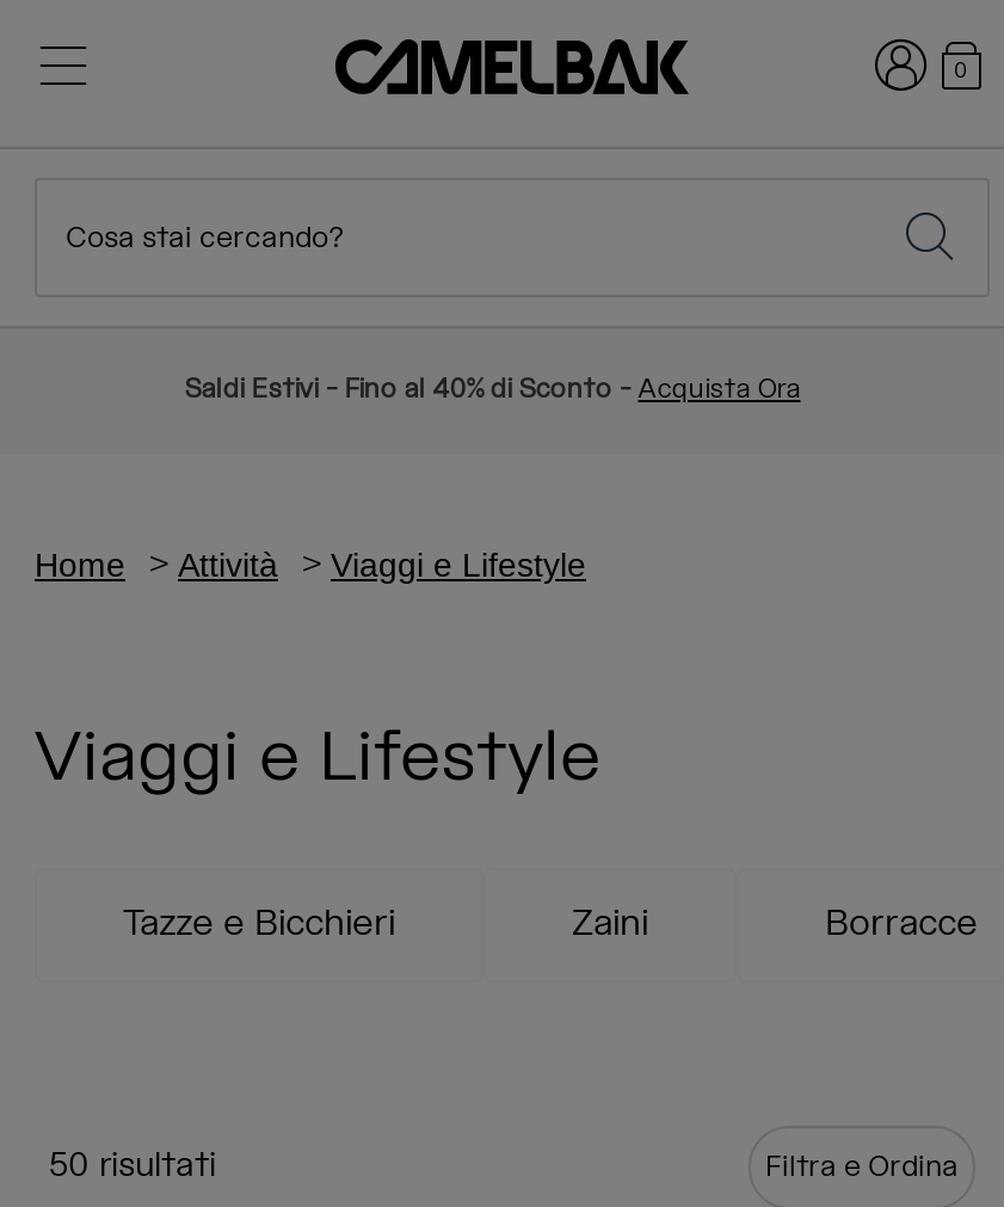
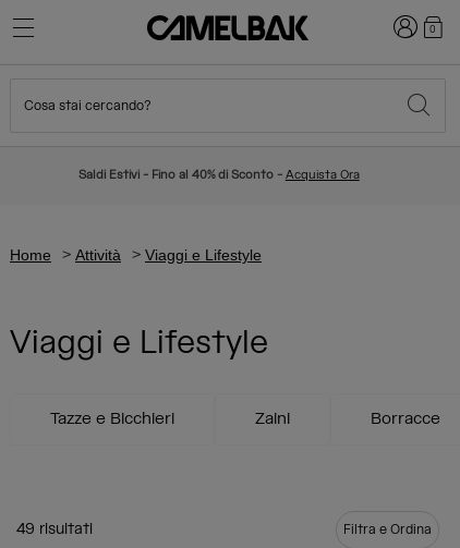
[49,1145,216,1188] 50 risultati -> [16,520,93,539] 49 risultati

